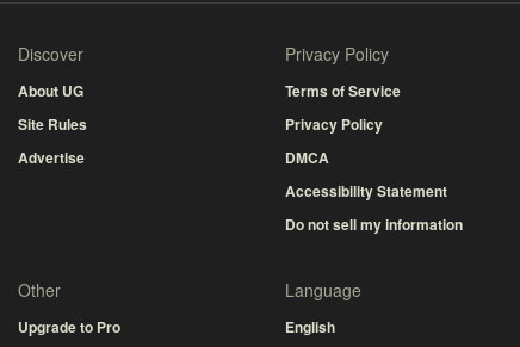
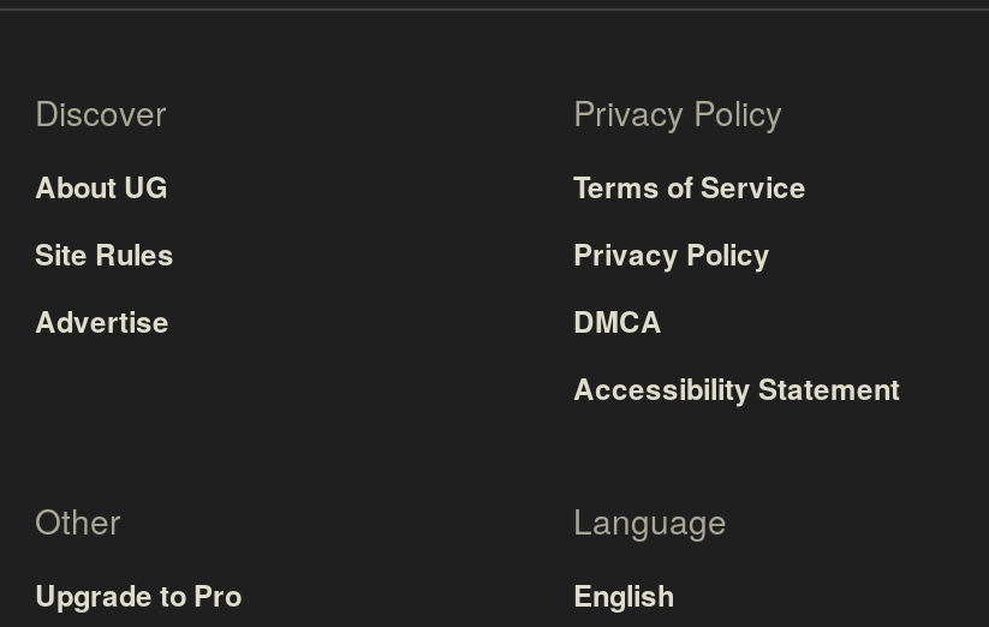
[285,214,463,235] Do not sell my information -> none

